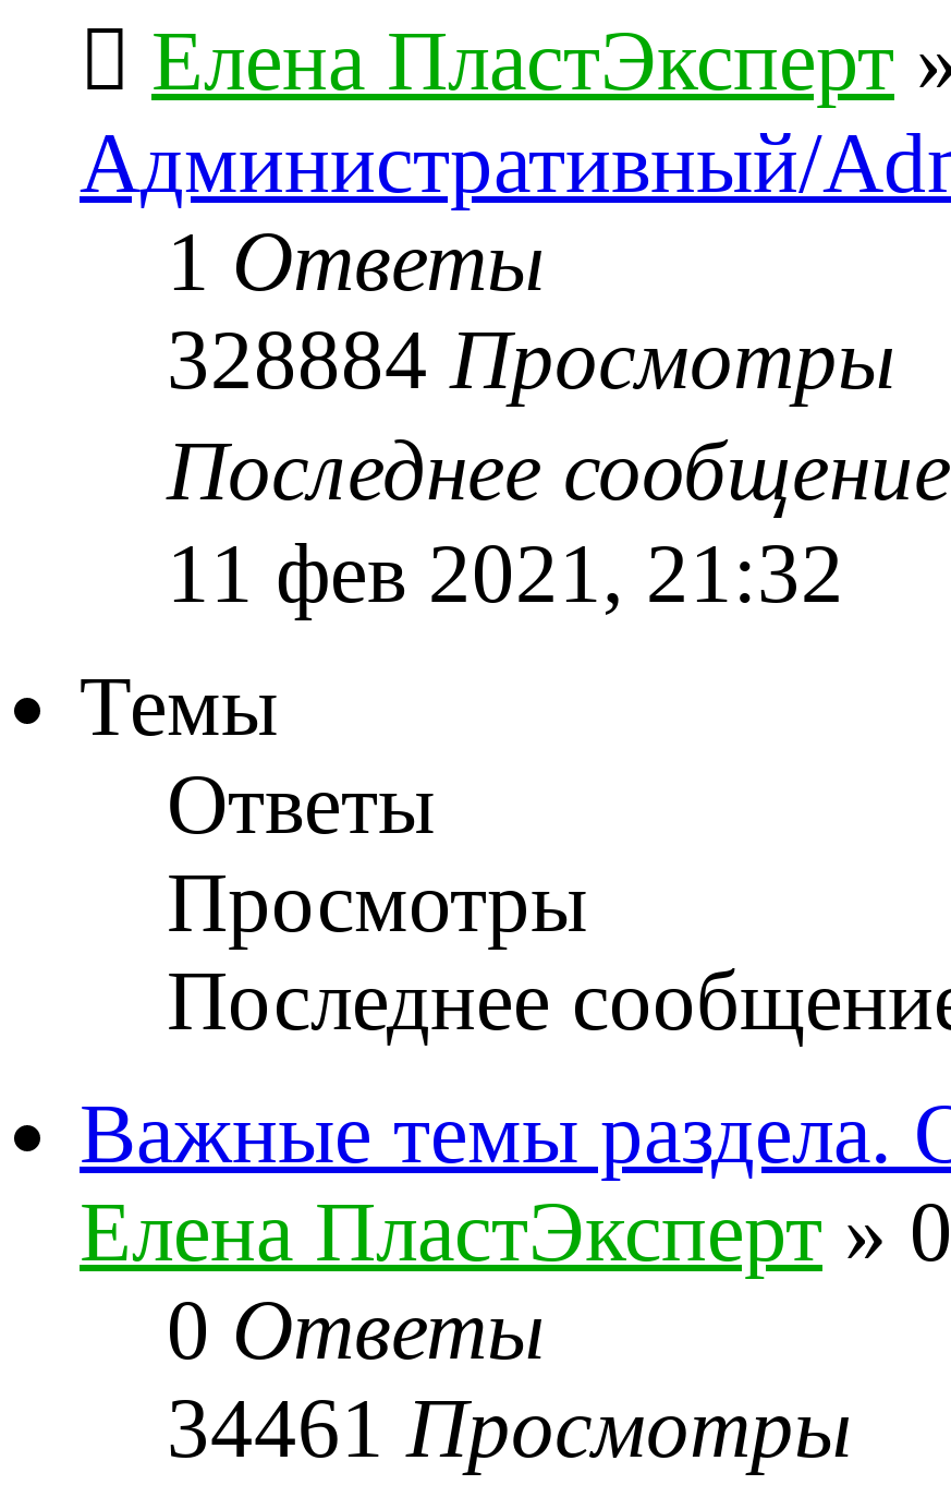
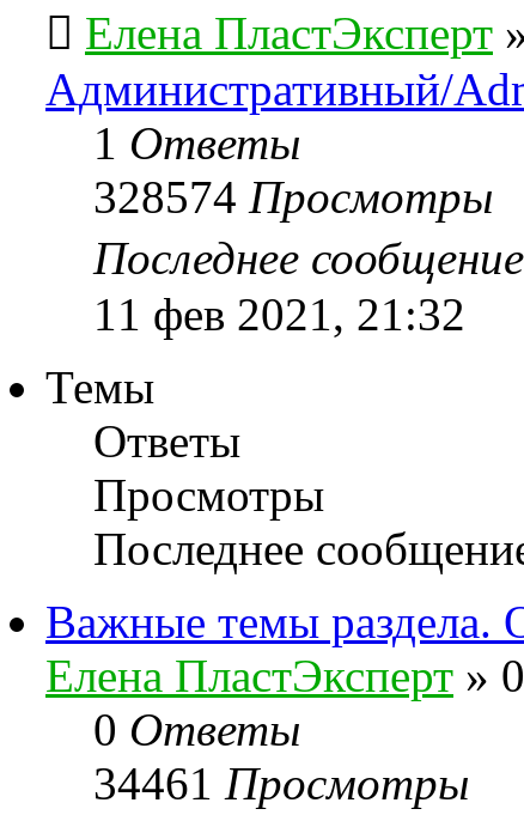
[167,312,894,405] 328884 Просмотры -> [93,171,493,222] 328574 Просмотры

